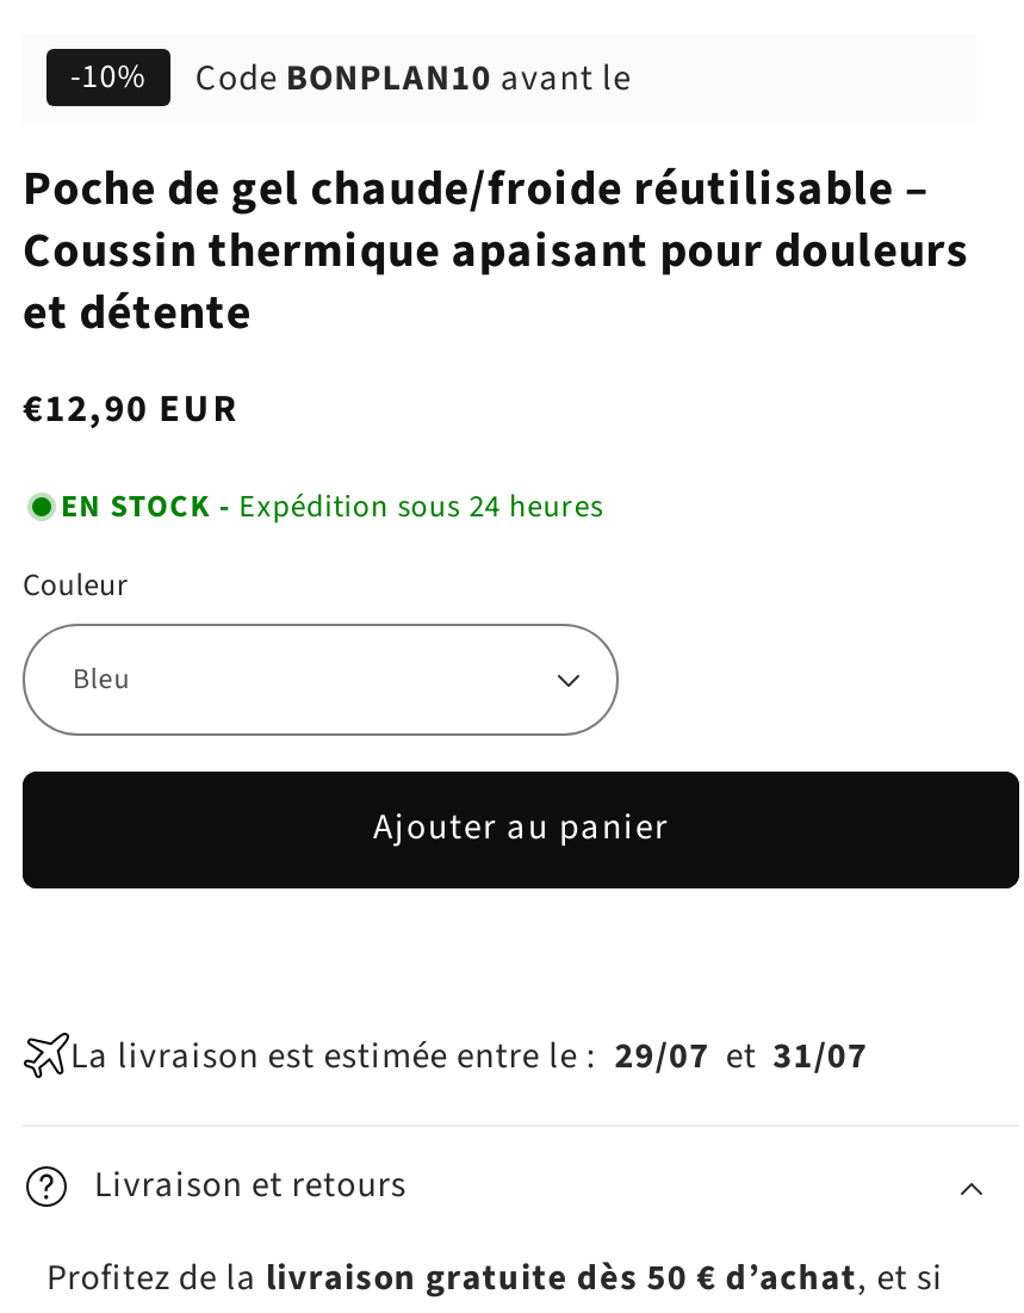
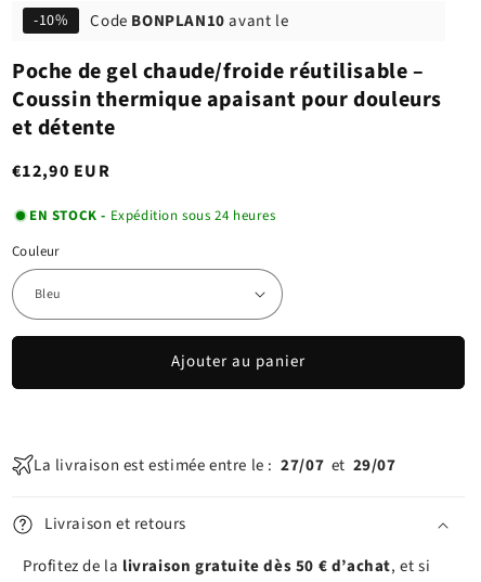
[70,1031,868,1081] La livraison est estimée entre le : 29/07 et 31/07 -> [34,454,396,477] La livraison est estimée entre le : 27/07 et 29/07

